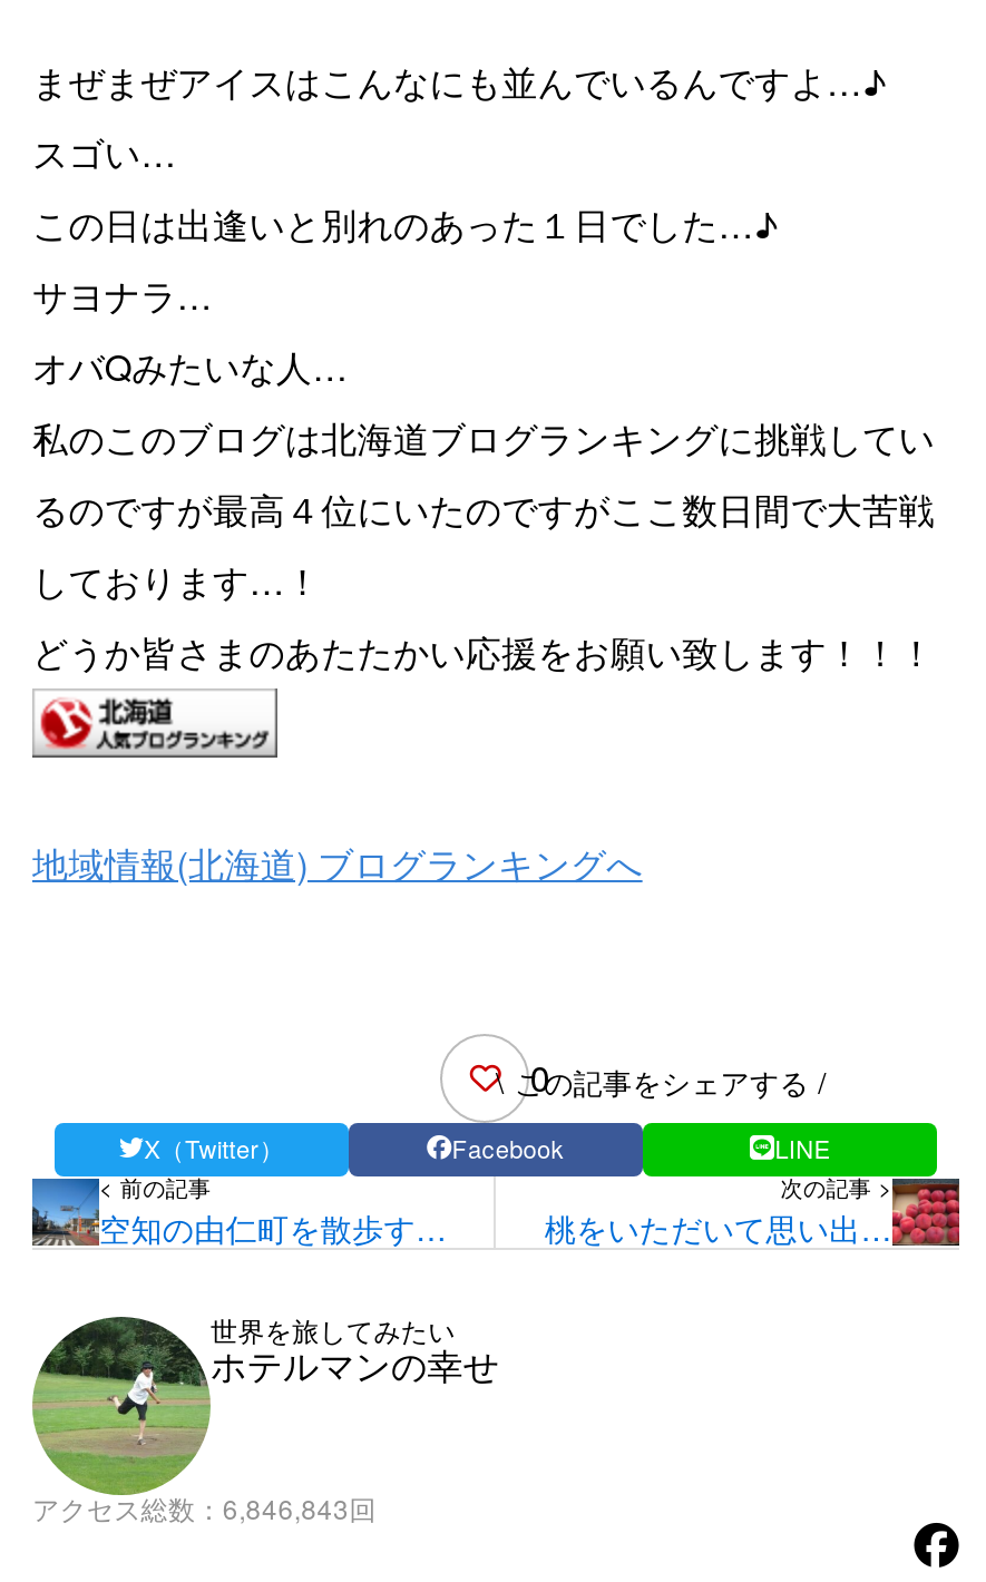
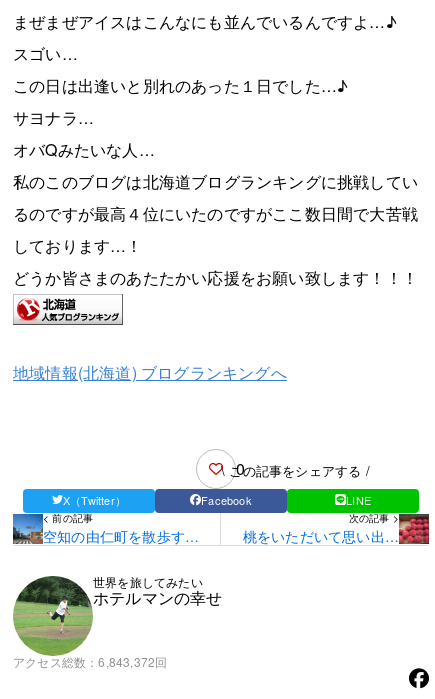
[32,1488,376,1526] アクセス総数 6,846,843回 -> [13,653,167,670] アクセス総数 6,843,372回

